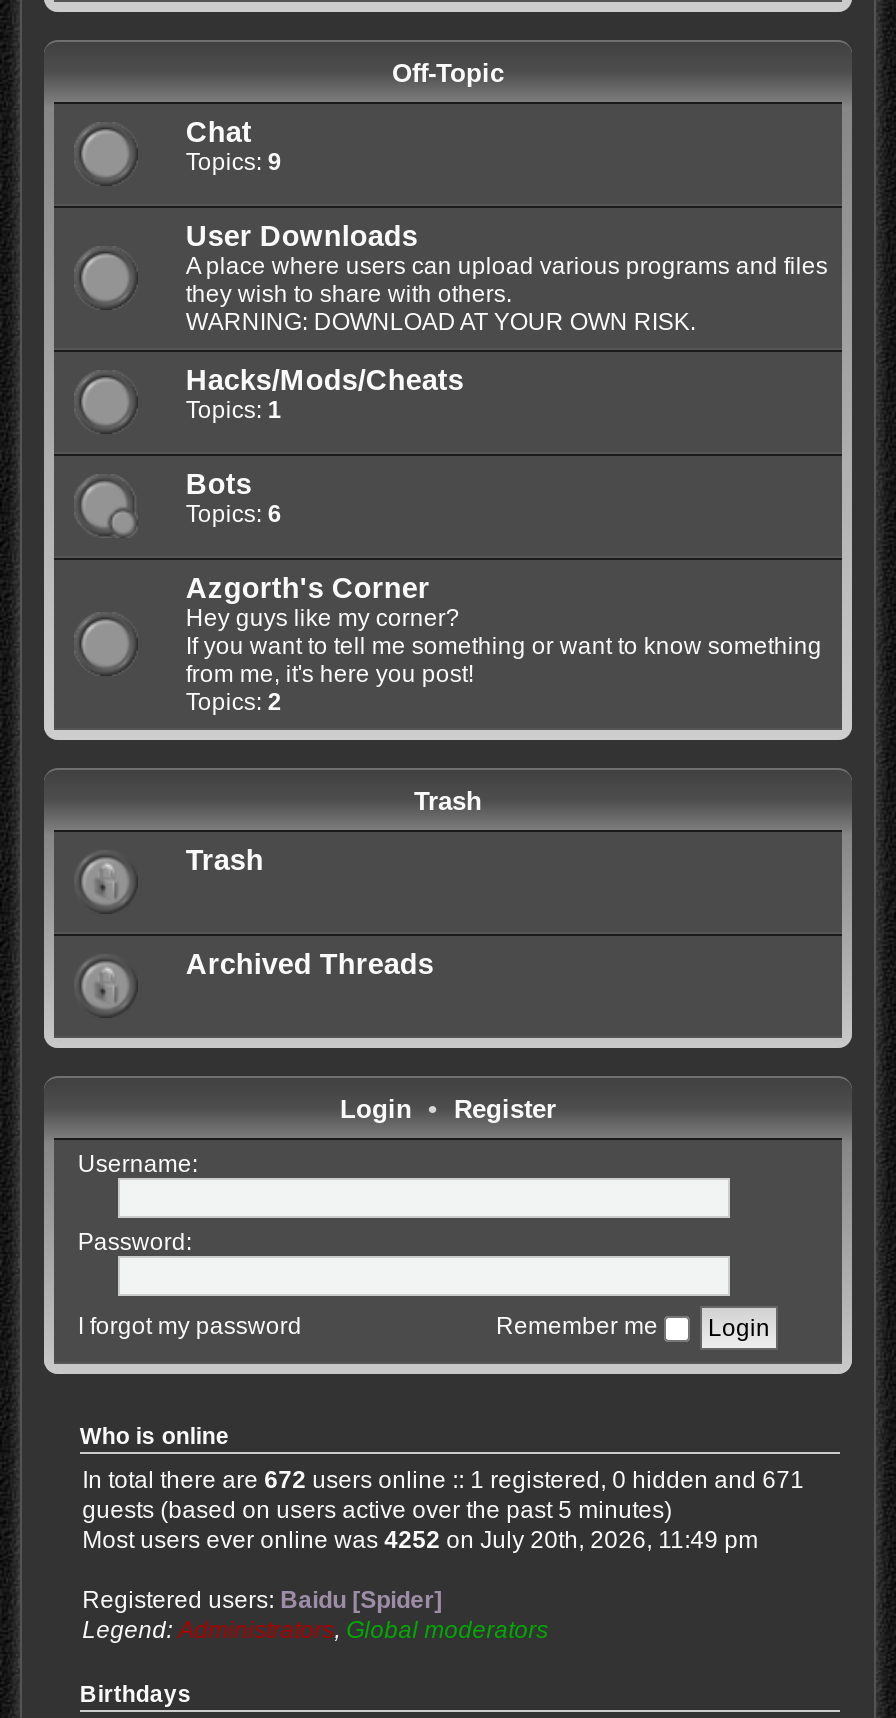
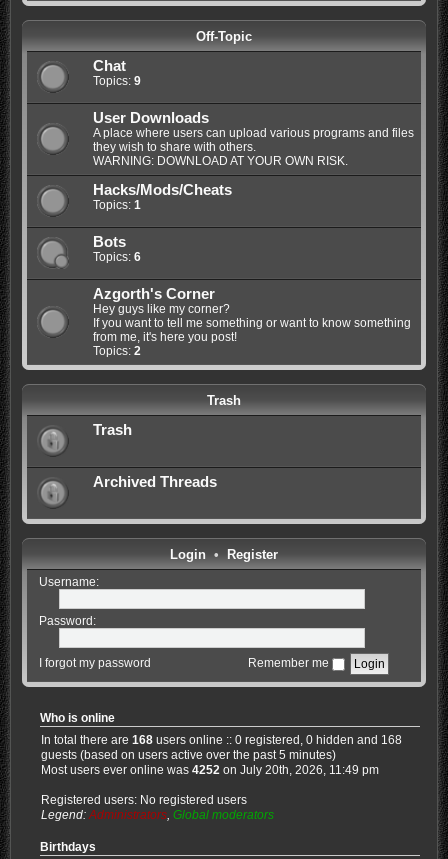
[82,1465,804,1493] In total there are 672 users online :: 1 registered, 0 hidden and 671 -> [41,733,402,747] In total there are 168 users online :: 0 registered, 0 hidden and 168
[82,1585,442,1613] Registered users: Baidu [Spider] -> [41,793,247,807] Registered users: No registered users

